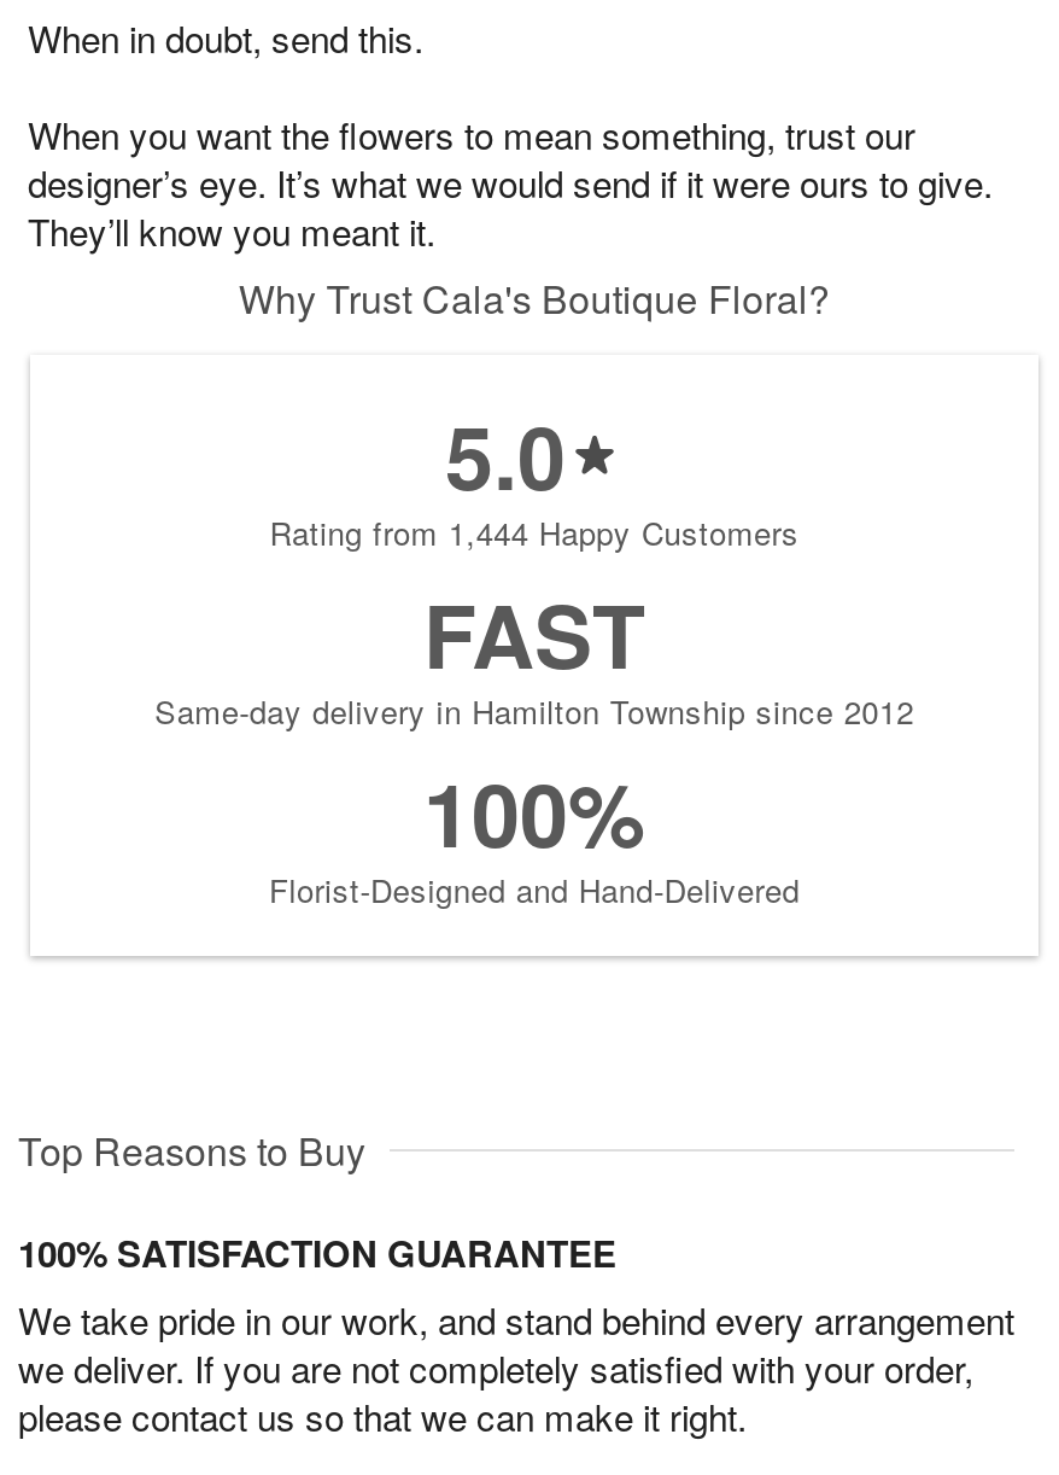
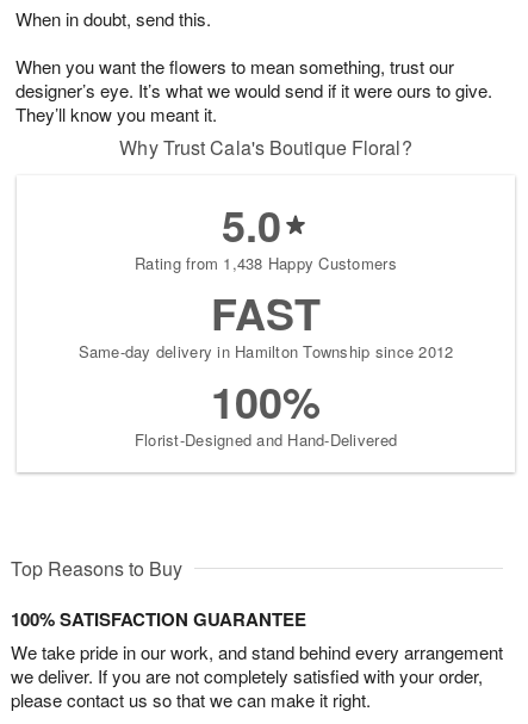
[269,510,799,556] Rating from 1,444 Happy Customers -> [135,252,397,275] Rating from 1,438 Happy Customers

